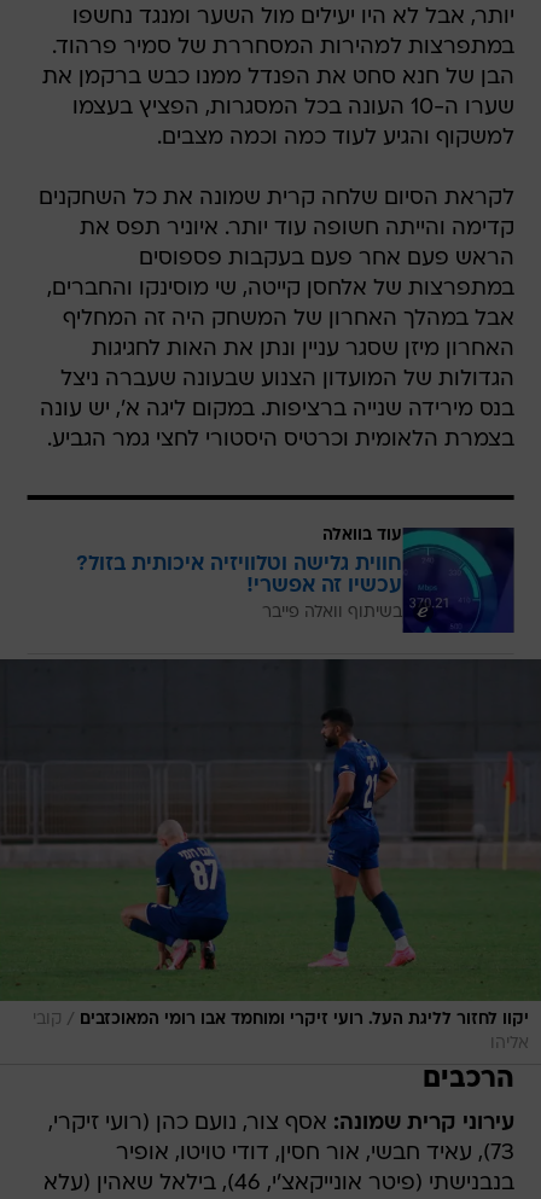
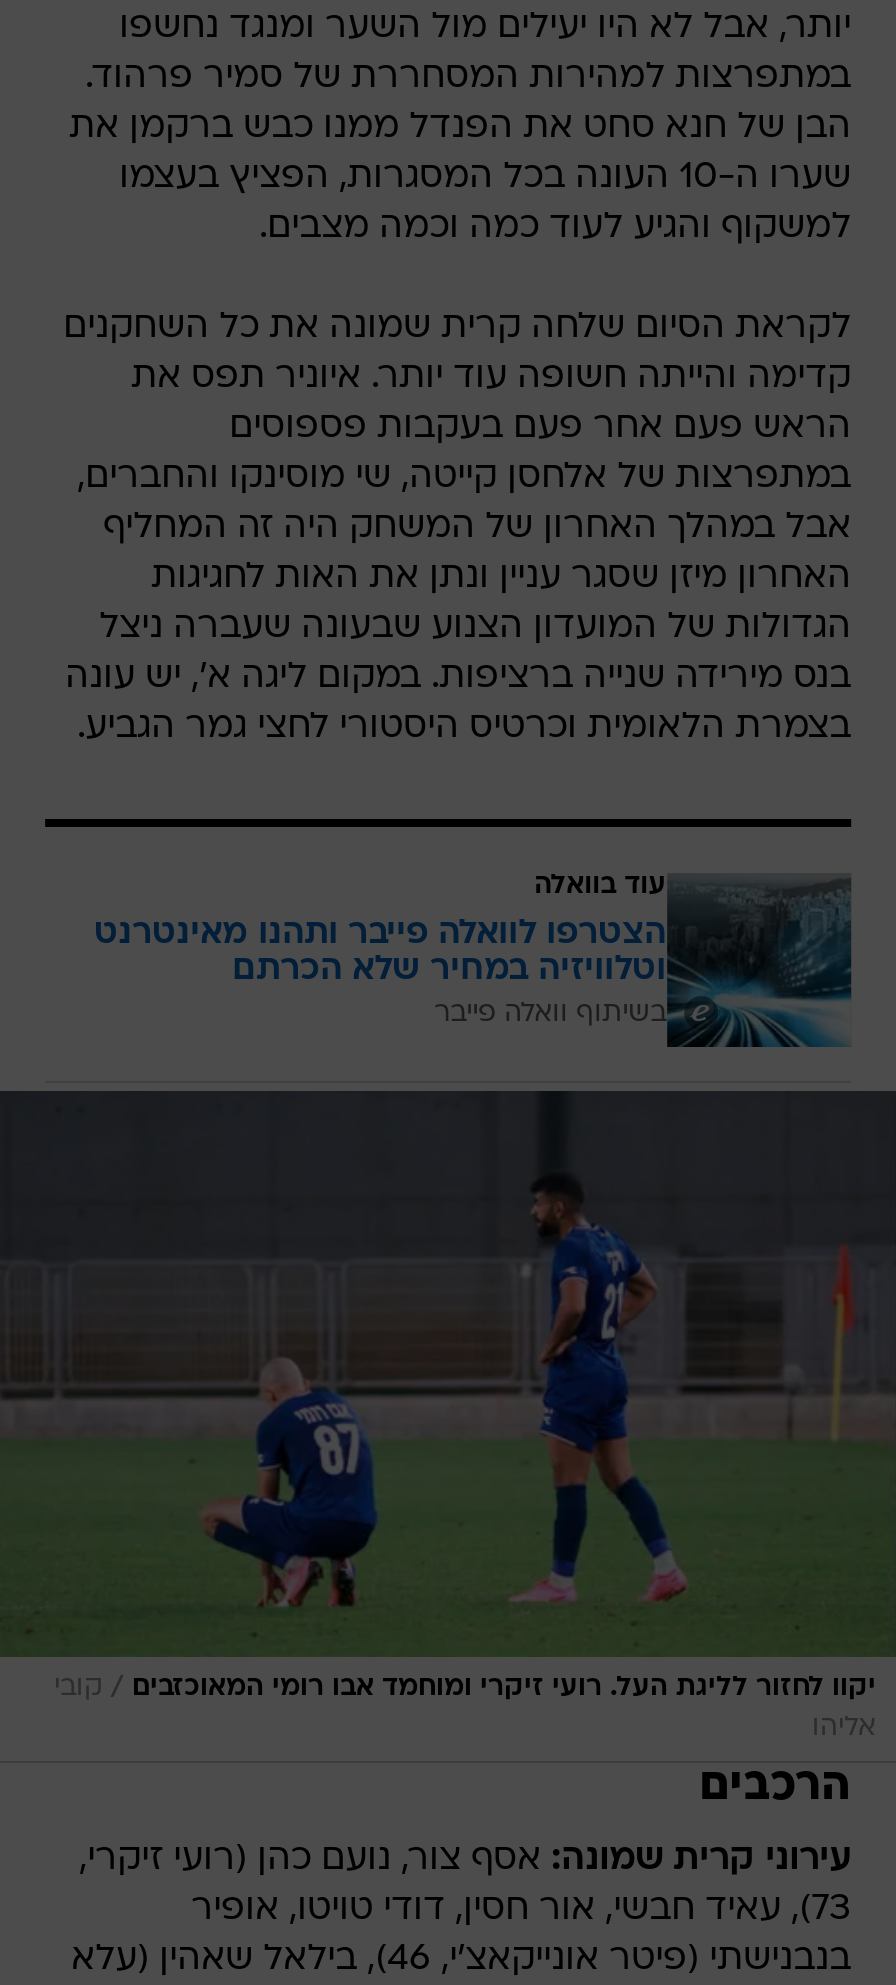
[76,528,514,634] [image] | חווית גלישה וטלוויזיה איכותית בזול? | עכשיו זה אפשרי! -> [94,875,852,1049] [image] | הצטרפו לוואלה פייבר ותהנו מאינטרנט | וטלוויזיה במחיר שלא הכרתם

